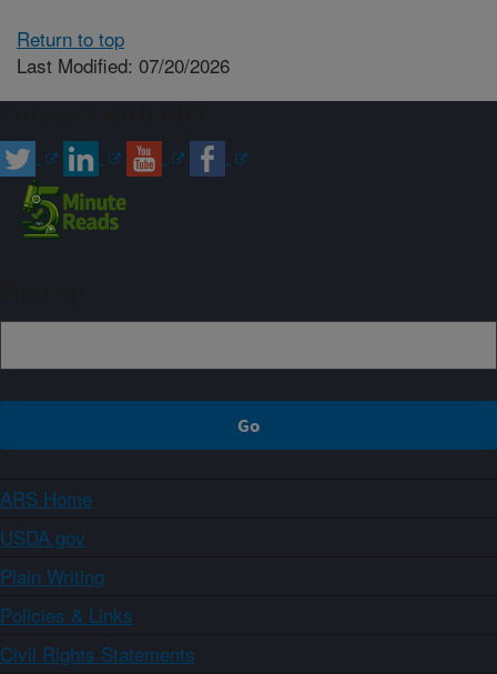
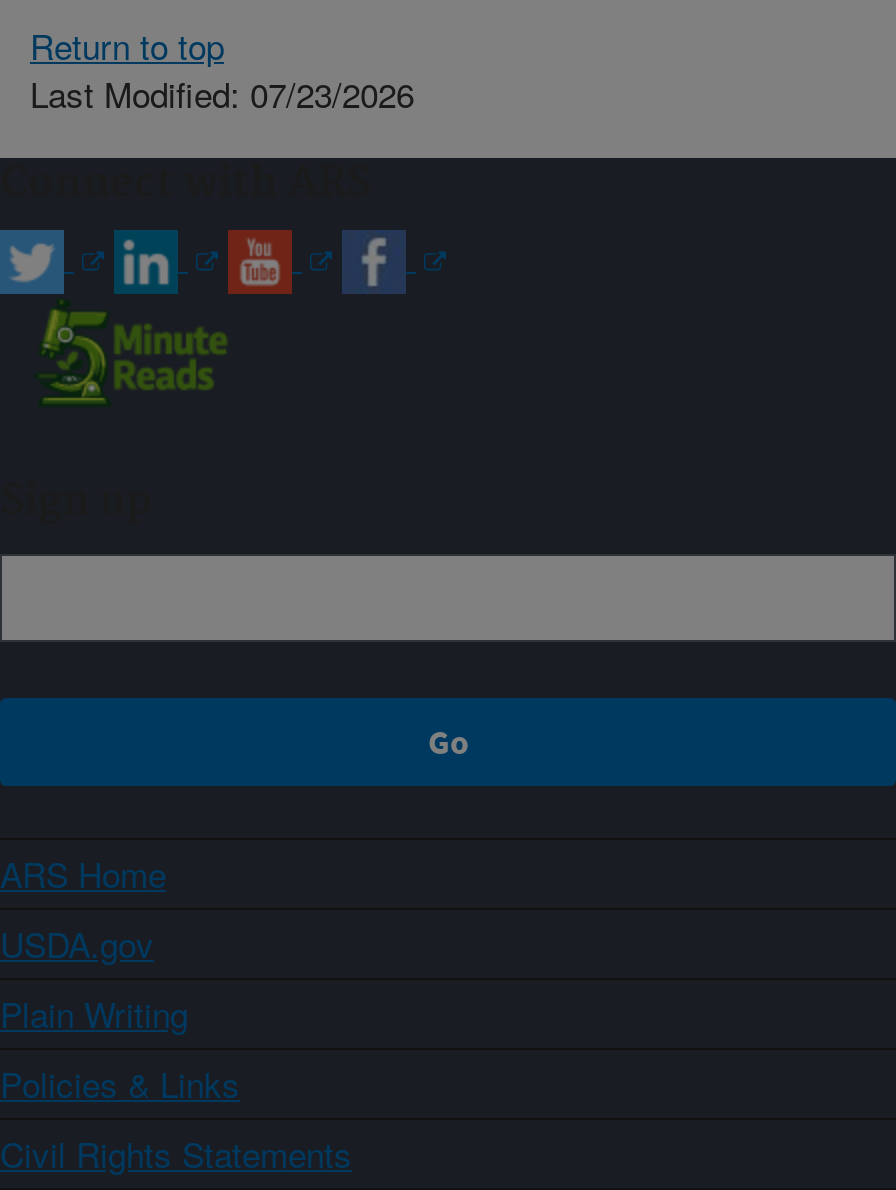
[17,51,230,78] Last Modified: 07/20/2026 -> [30,67,414,117] Last Modified: 07/23/2026

